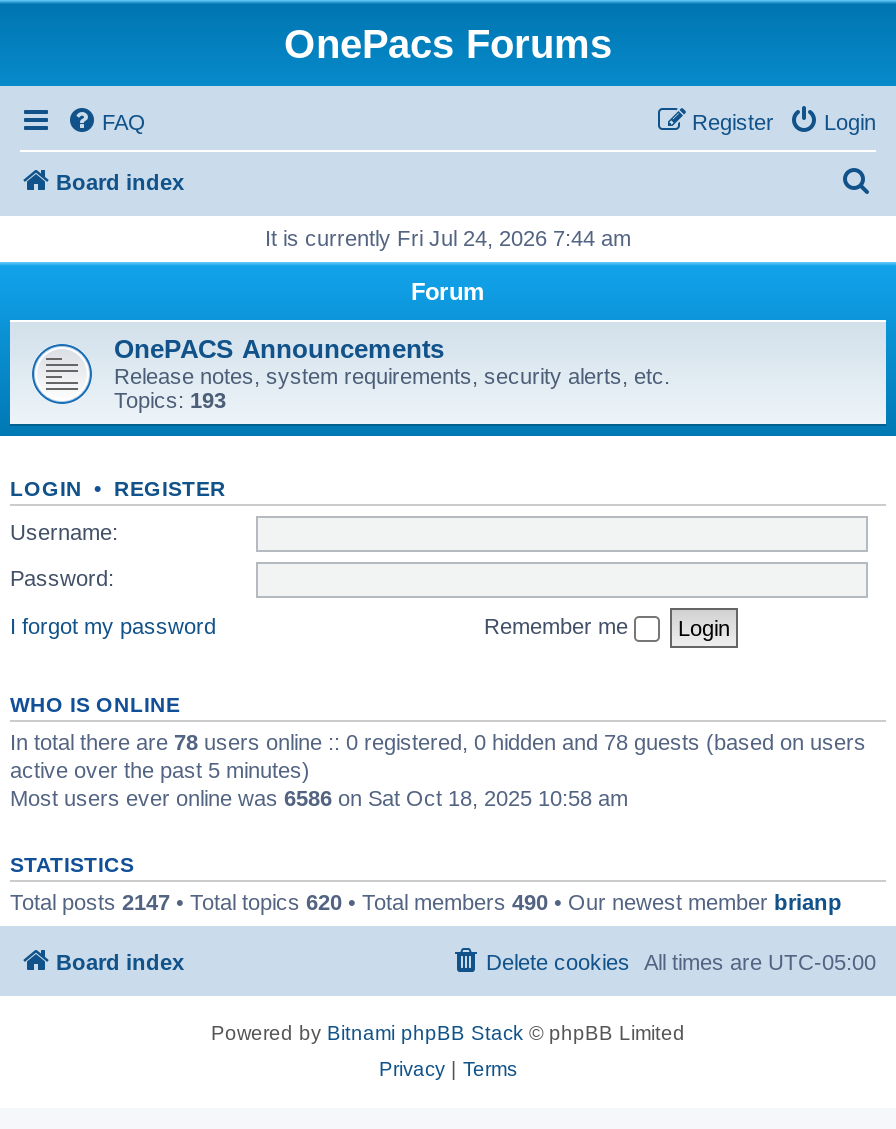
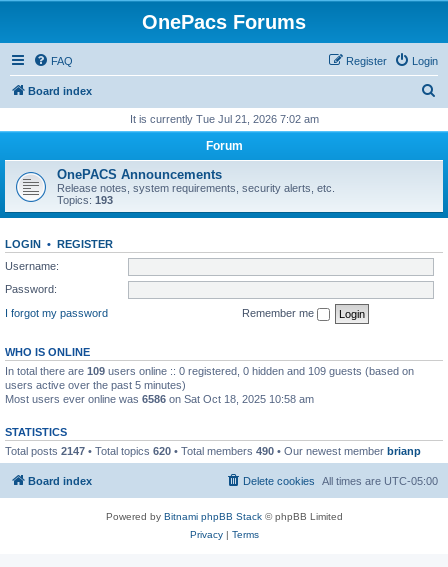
[265,226,631,250] It is currently Fri Jul 24, 2026 7:44 am -> [129,113,318,125] It is currently Tue Jul 21, 2026 7:02 am
[10,729,866,781] In total there are 78 users online :: 0 registered, 0 hidden and 78 guests (based on users | active over the past 5 minutes) -> [5,364,414,390] In total there are 109 users online :: 0 registered, 0 hidden and 109 guests (based on | users active over the past 5 minutes)

